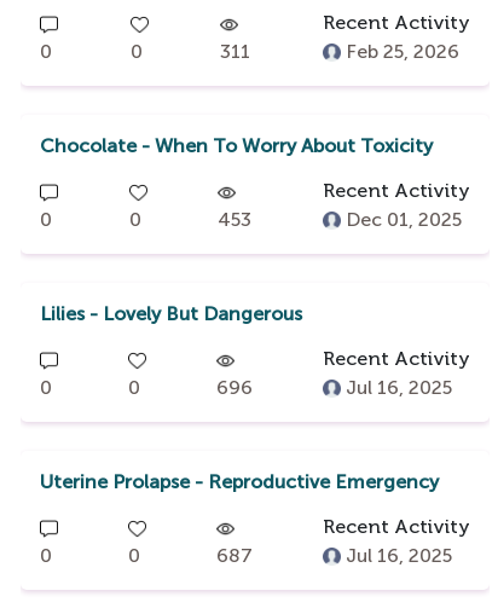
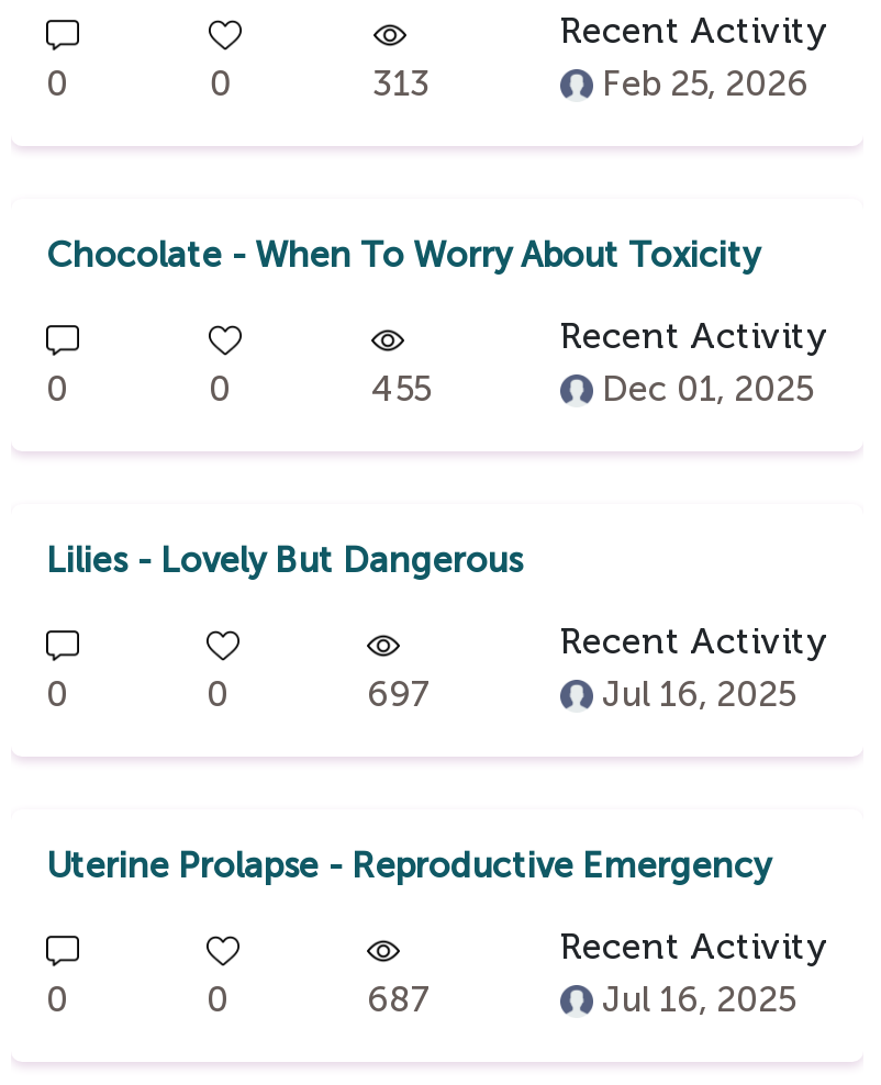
[220,40,251,63] 311 -> [373,63,430,104] 313
[218,208,252,231] 453 -> [371,368,431,410] 455
[216,376,253,399] 696 -> [367,673,433,715] 697

